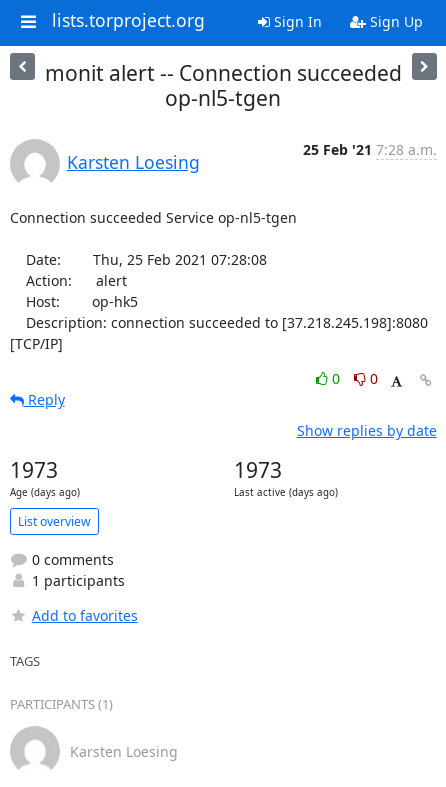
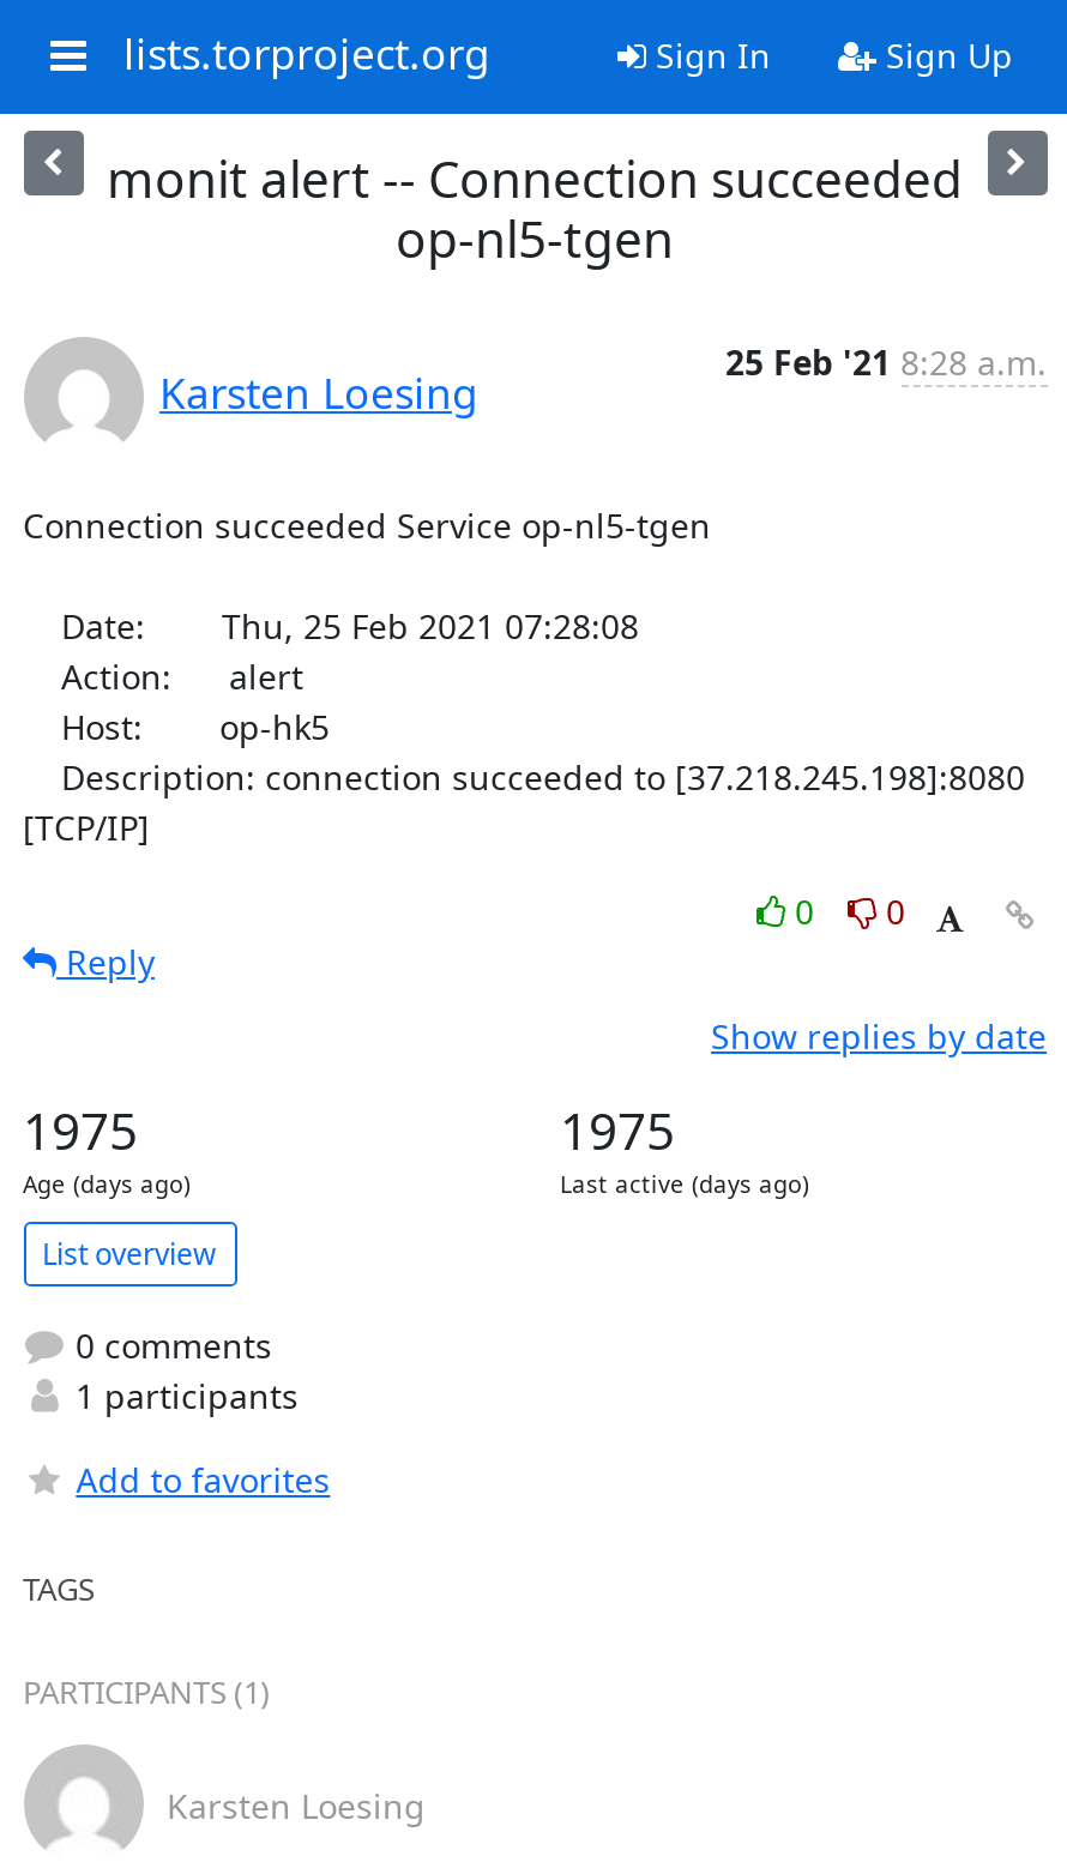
[302,140,436,159] 25 Feb '21 7:28 a.m. -> [725,339,1047,385] 25 Feb '21 8:28 a.m.
[9,456,57,484] 1973 -> [23,1097,138,1164] 1975
[233,456,281,484] 1973 -> [560,1097,675,1164] 1975

